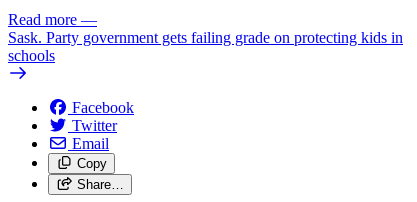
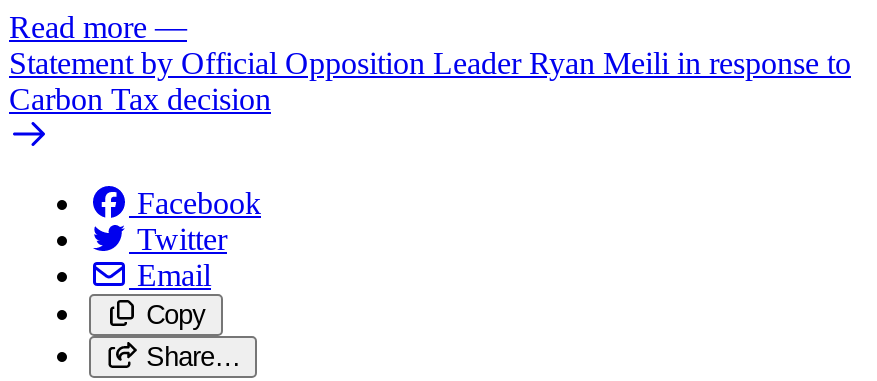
[8,29,403,64] Sask. Party government gets failing grade on protecting kids in | schools -> [9,45,851,115] Statement by Official Opposition Leader Ryan Meili in response to | Carbon Tax decision

